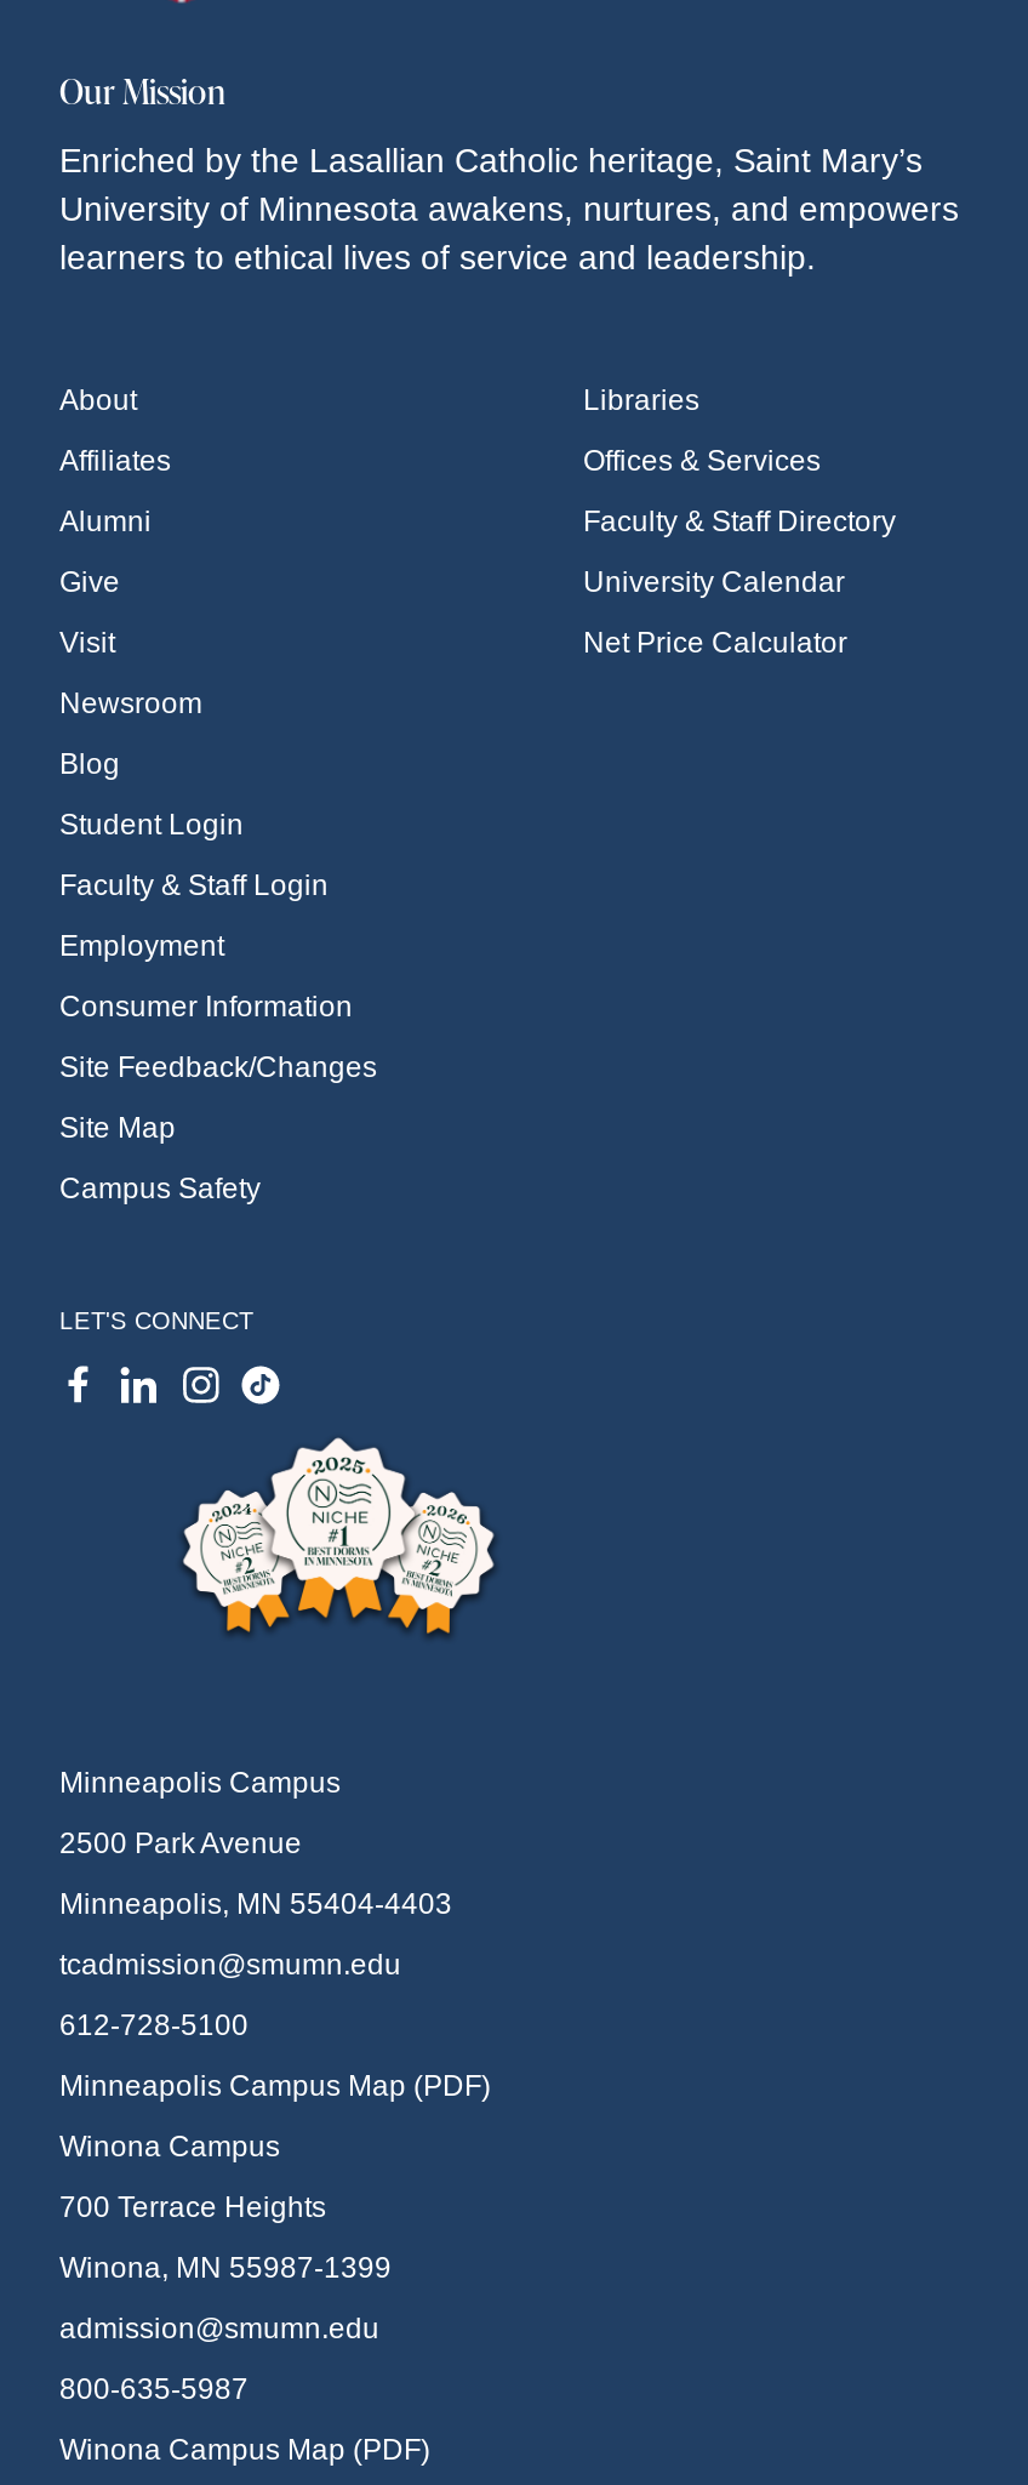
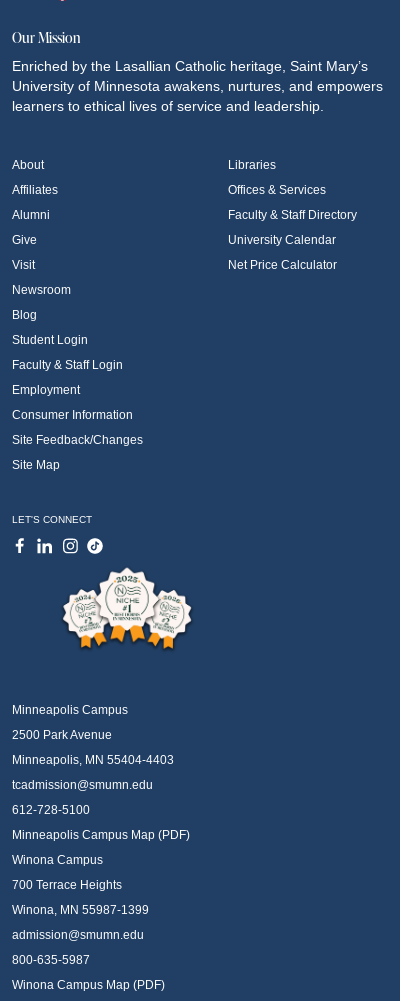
[59,1172,261,1206] Campus Safety -> none

